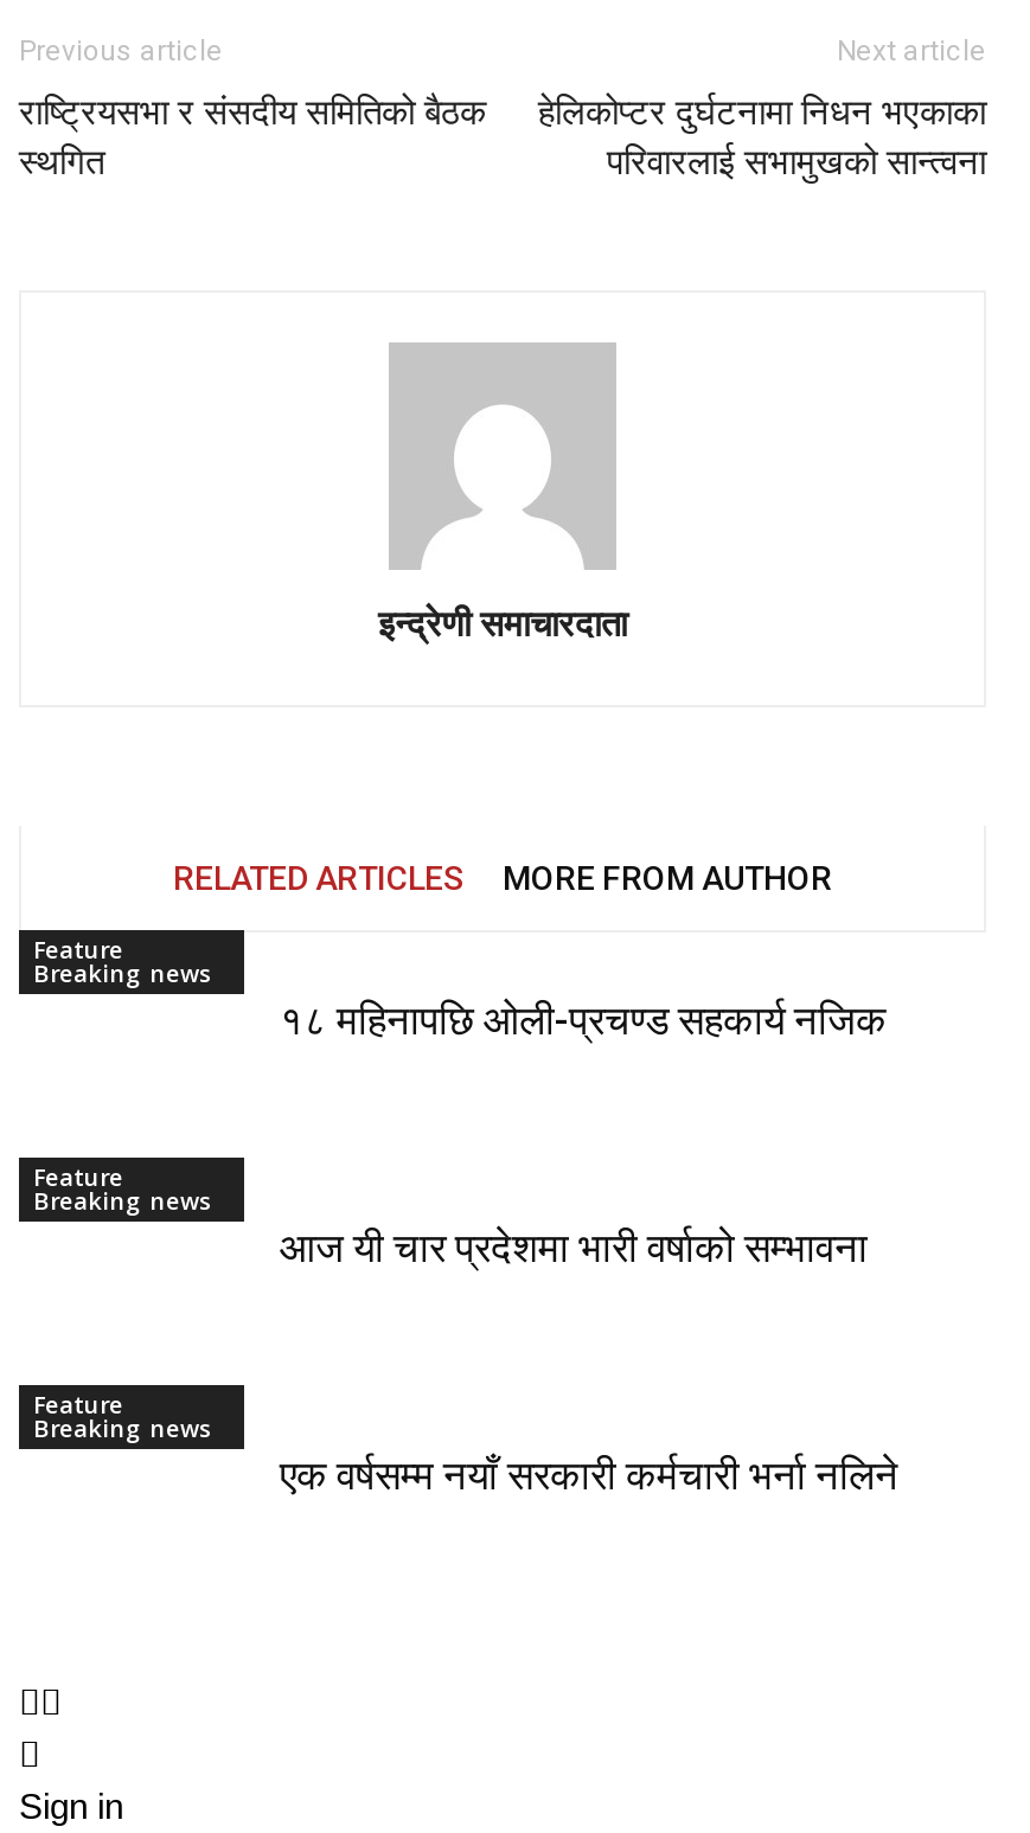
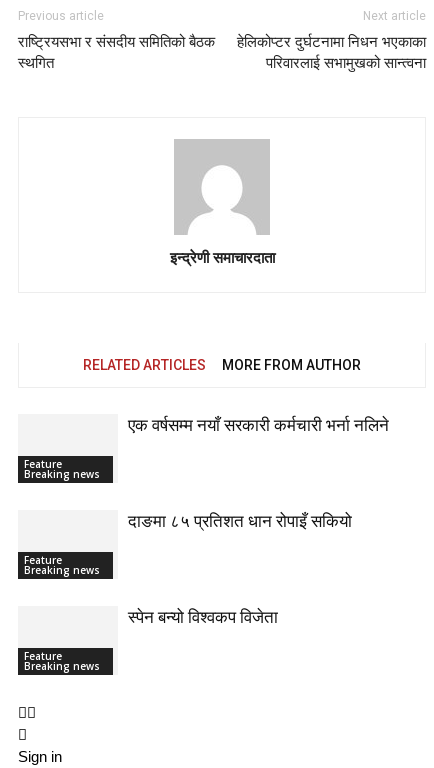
moved [33,933,213,990] -> [24,457,100,481]: Feature | Breaking news
[280,997,887,1045] १८ महिनापछि ओली-प्रचण्ड सहकार्य नजिक -> none
moved [33,1161,213,1218] -> [24,553,100,577]: Feature | Breaking news
[280,1225,868,1272] आज यी चार प्रदेशमा भारी वर्षाको सम्भावना -> [128,511,352,531] दाङमा ८५ प्रतिशत धान रोपाइँ सकियो
none -> [128,607,278,627] स्पेन बन्यो विश्वकप विजेता
moved [33,1388,213,1445] -> [24,649,100,673]: Feature | Breaking news
moved [280,1452,898,1500] -> [128,415,389,435]: एक वर्षसम्म नयाँ सरकारी कर्मचारी भर्ना नलिने

